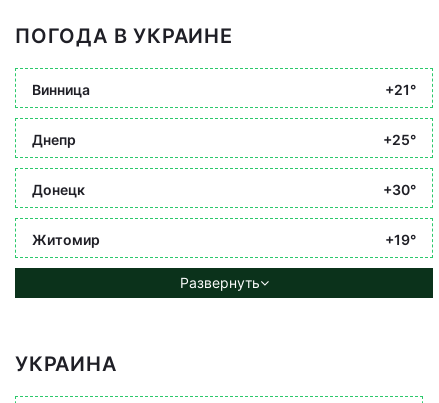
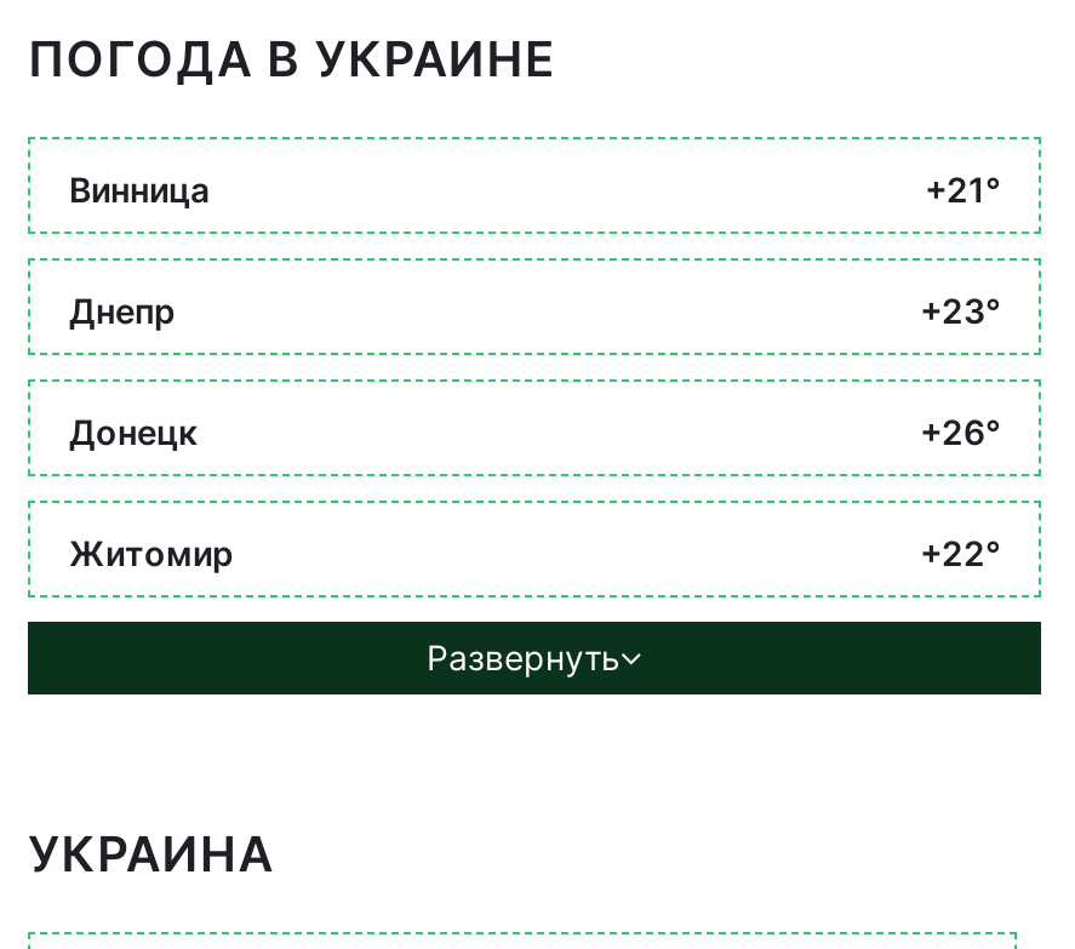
[383,130,416,147] +25° -> [920,288,1000,330] +23°
[383,180,416,197] +30° -> [920,410,1000,451] +26°
[385,230,416,247] +19° -> [920,531,1000,572] +22°

